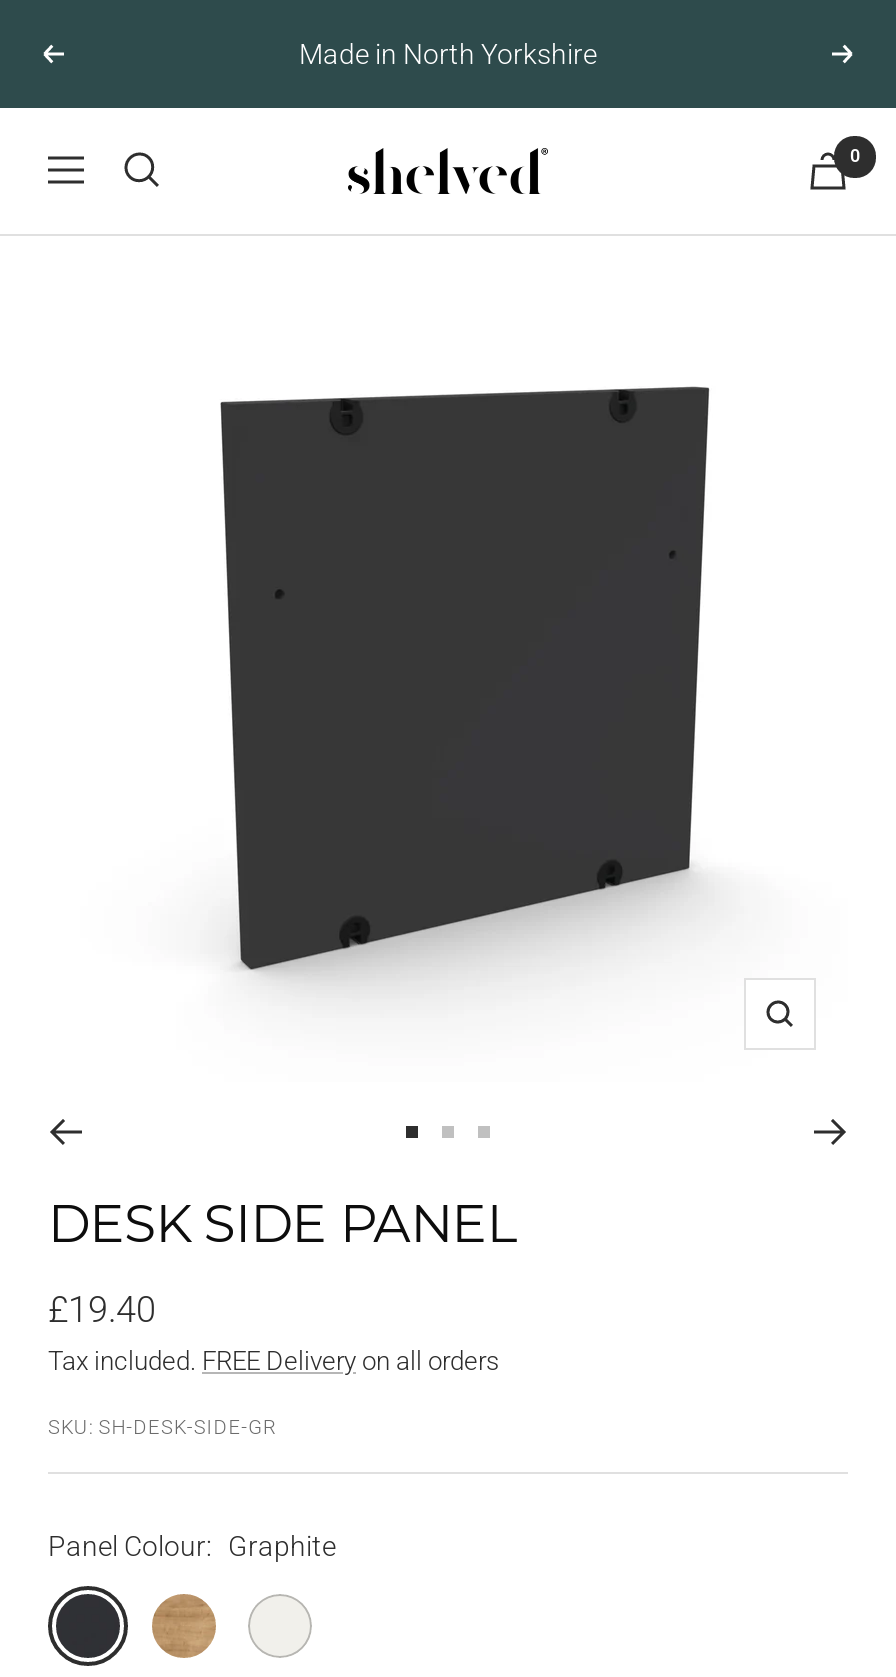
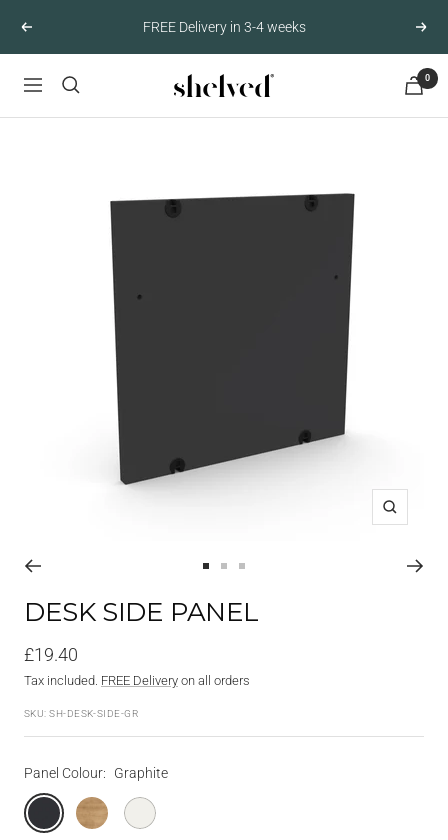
[299,38,597,70] Made in North Yorkshire -> [142,19,305,35] FREE Delivery in 3-4 weeks

